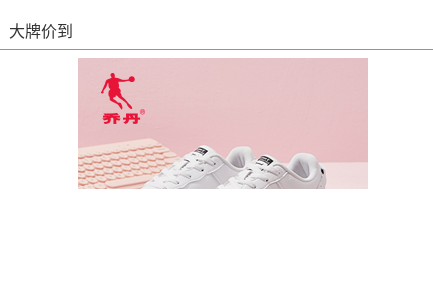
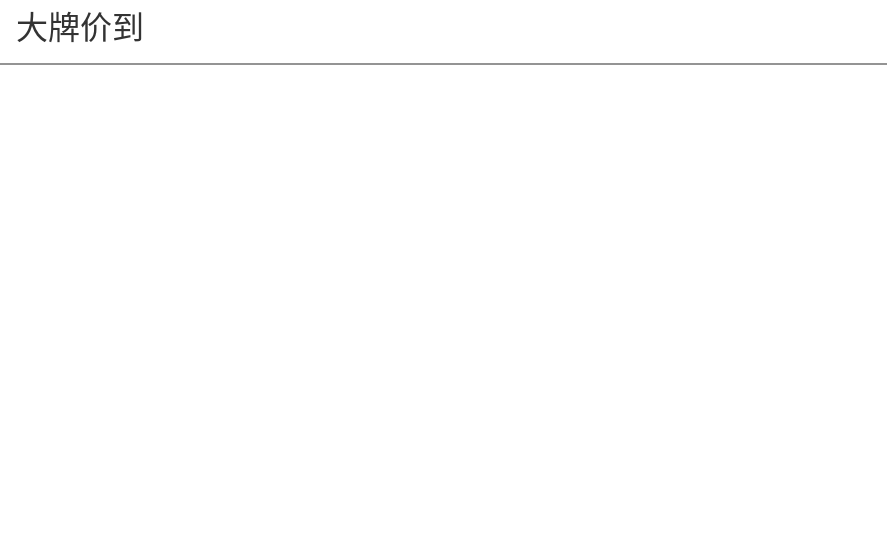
[77,57,369,190] [image] -> none

